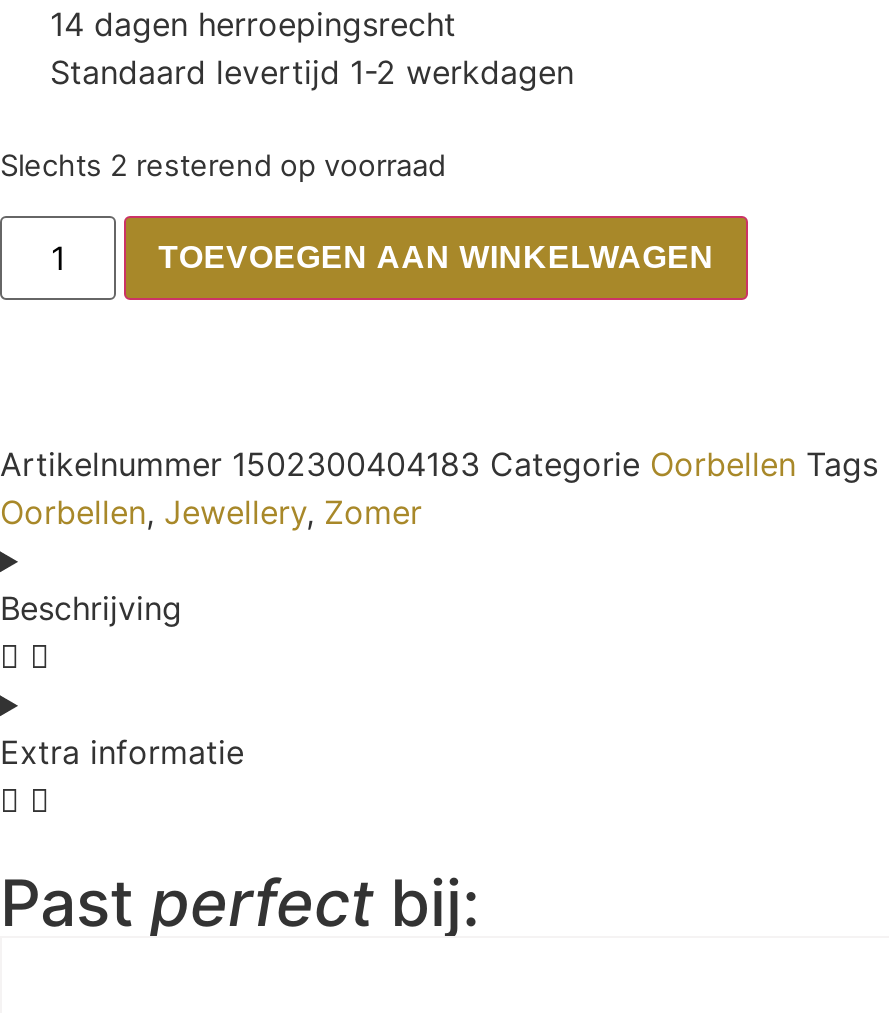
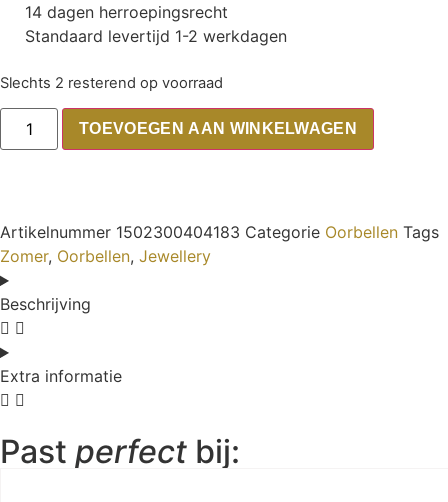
[0,492,422,532] Oorbellen, Jewellery, Zomer -> [0,246,211,266] Zomer, Oorbellen, Jewellery

